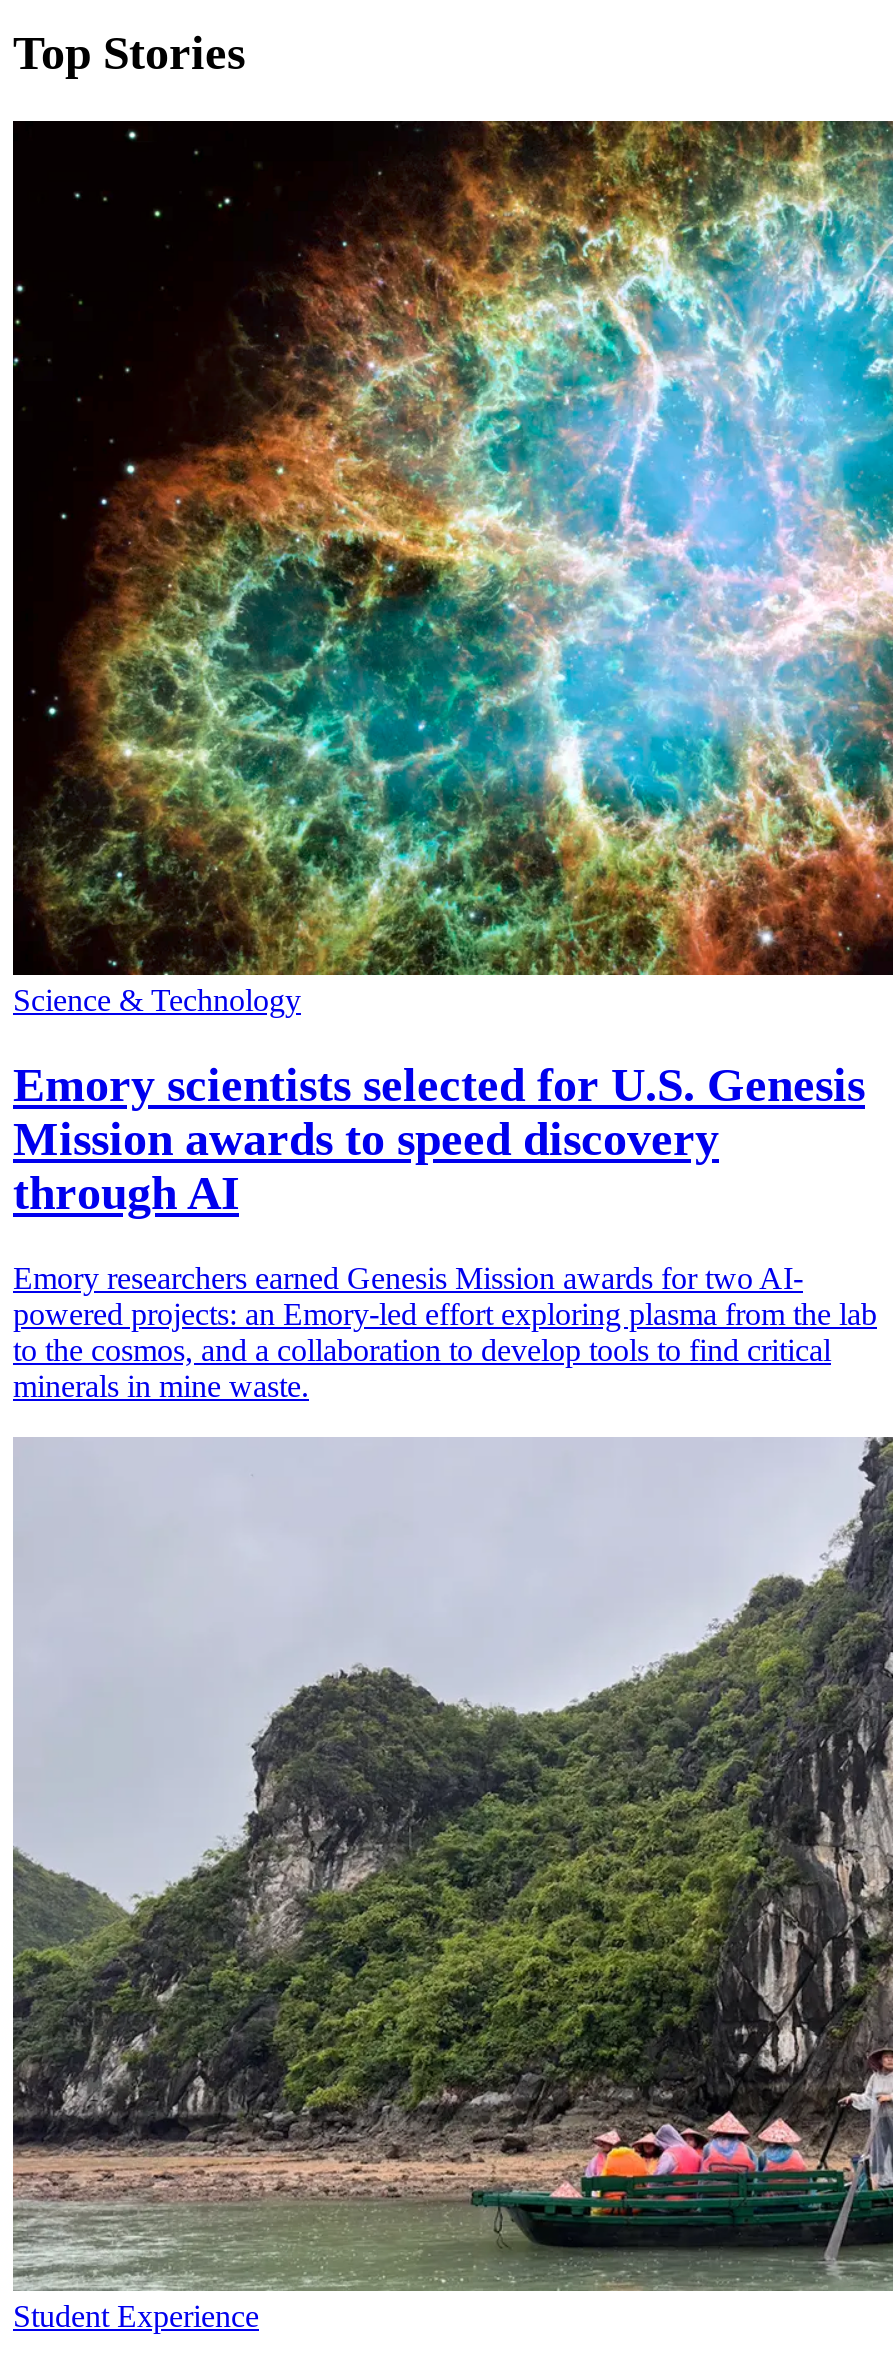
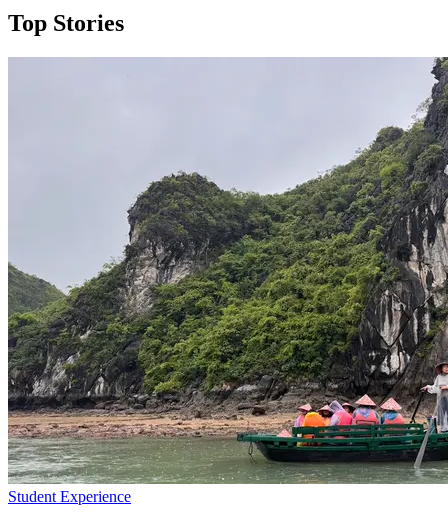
[11,119,887,1403] [image] | Science & Technology | Emory scientists selected for U.S. Genesis | Mission awards to speed discovery | through AI | Emory researchers earned Genesis Mission awards for two AI- | powered projects: an Emory-led effort exploring plasma from the lab | to the cosmos, and a collaboration to develop tools to find critical | minerals in mine waste. -> none

